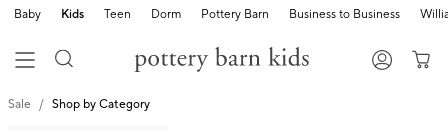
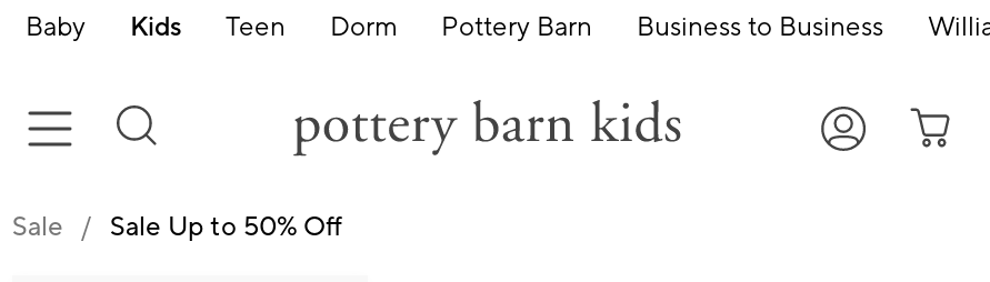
[52,97,150,112] Shop by Category -> [110,211,343,245] Sale Up to 50% Off

